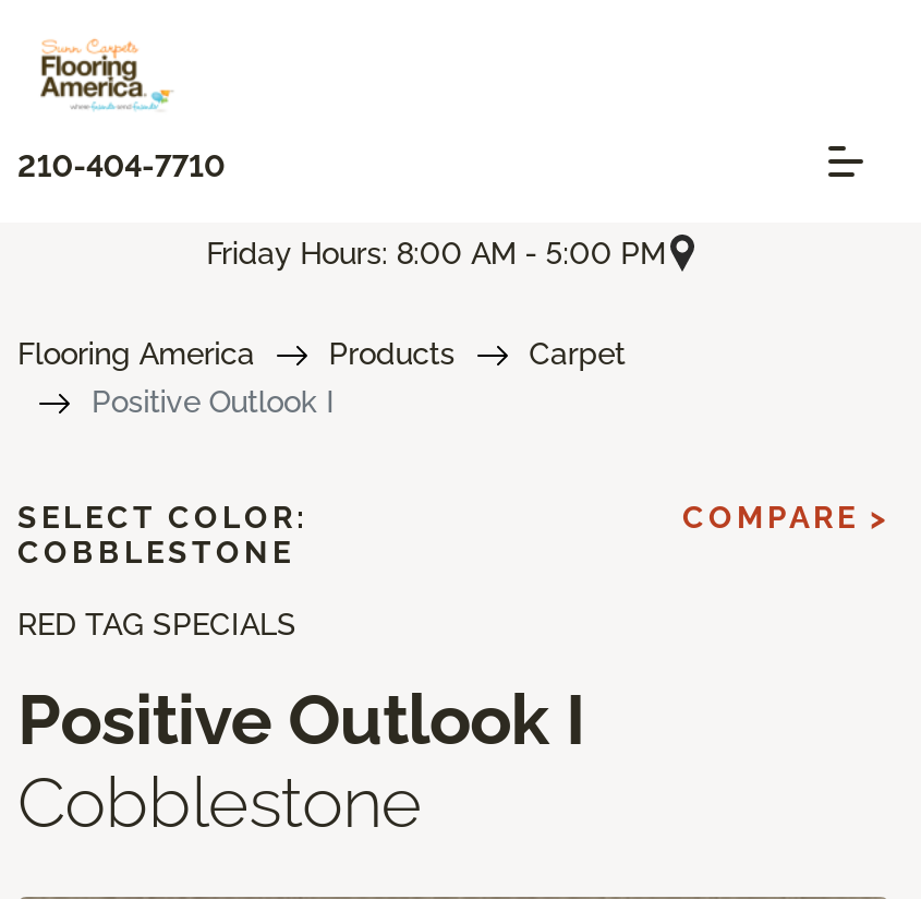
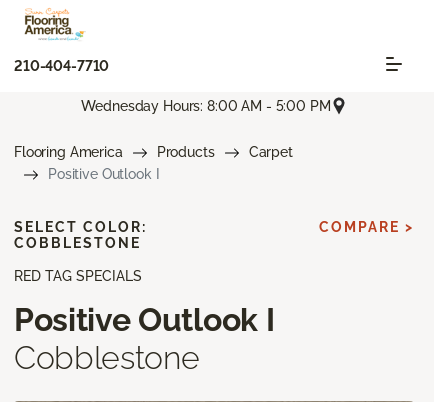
[206,235,666,270] Friday Hours: 8:00 AM - 5:00 PM -> [81,98,331,114] Wednesday Hours: 8:00 AM - 5:00 PM

